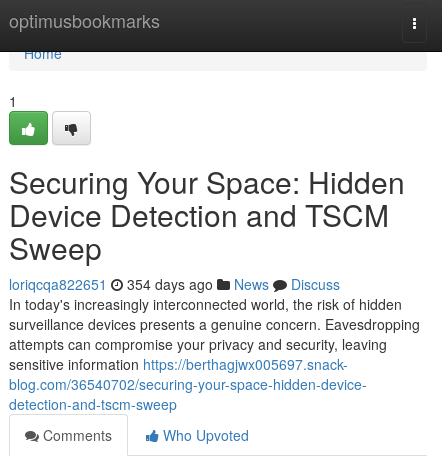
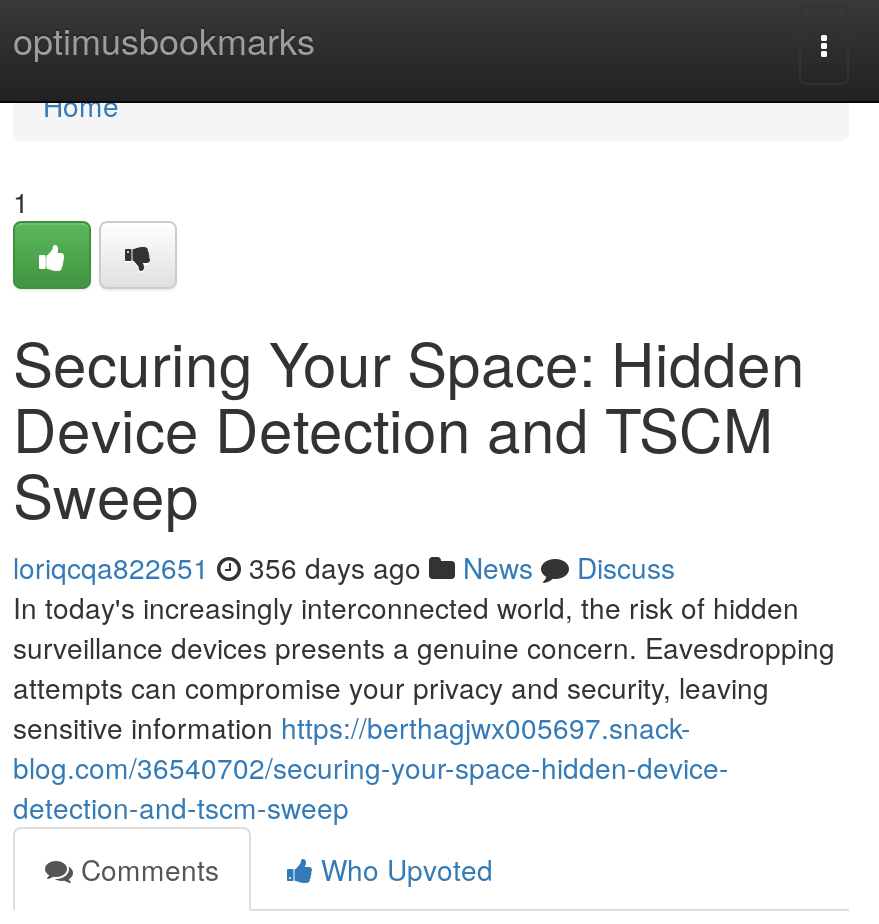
[9,274,340,294] loriqcqa822651 354 days ago News Discuss -> [13,547,675,587] loriqcqa822651 356 days ago News Discuss

